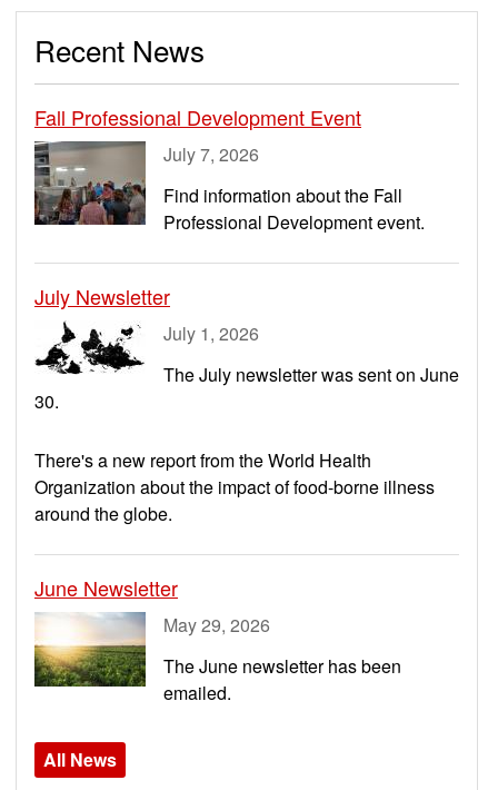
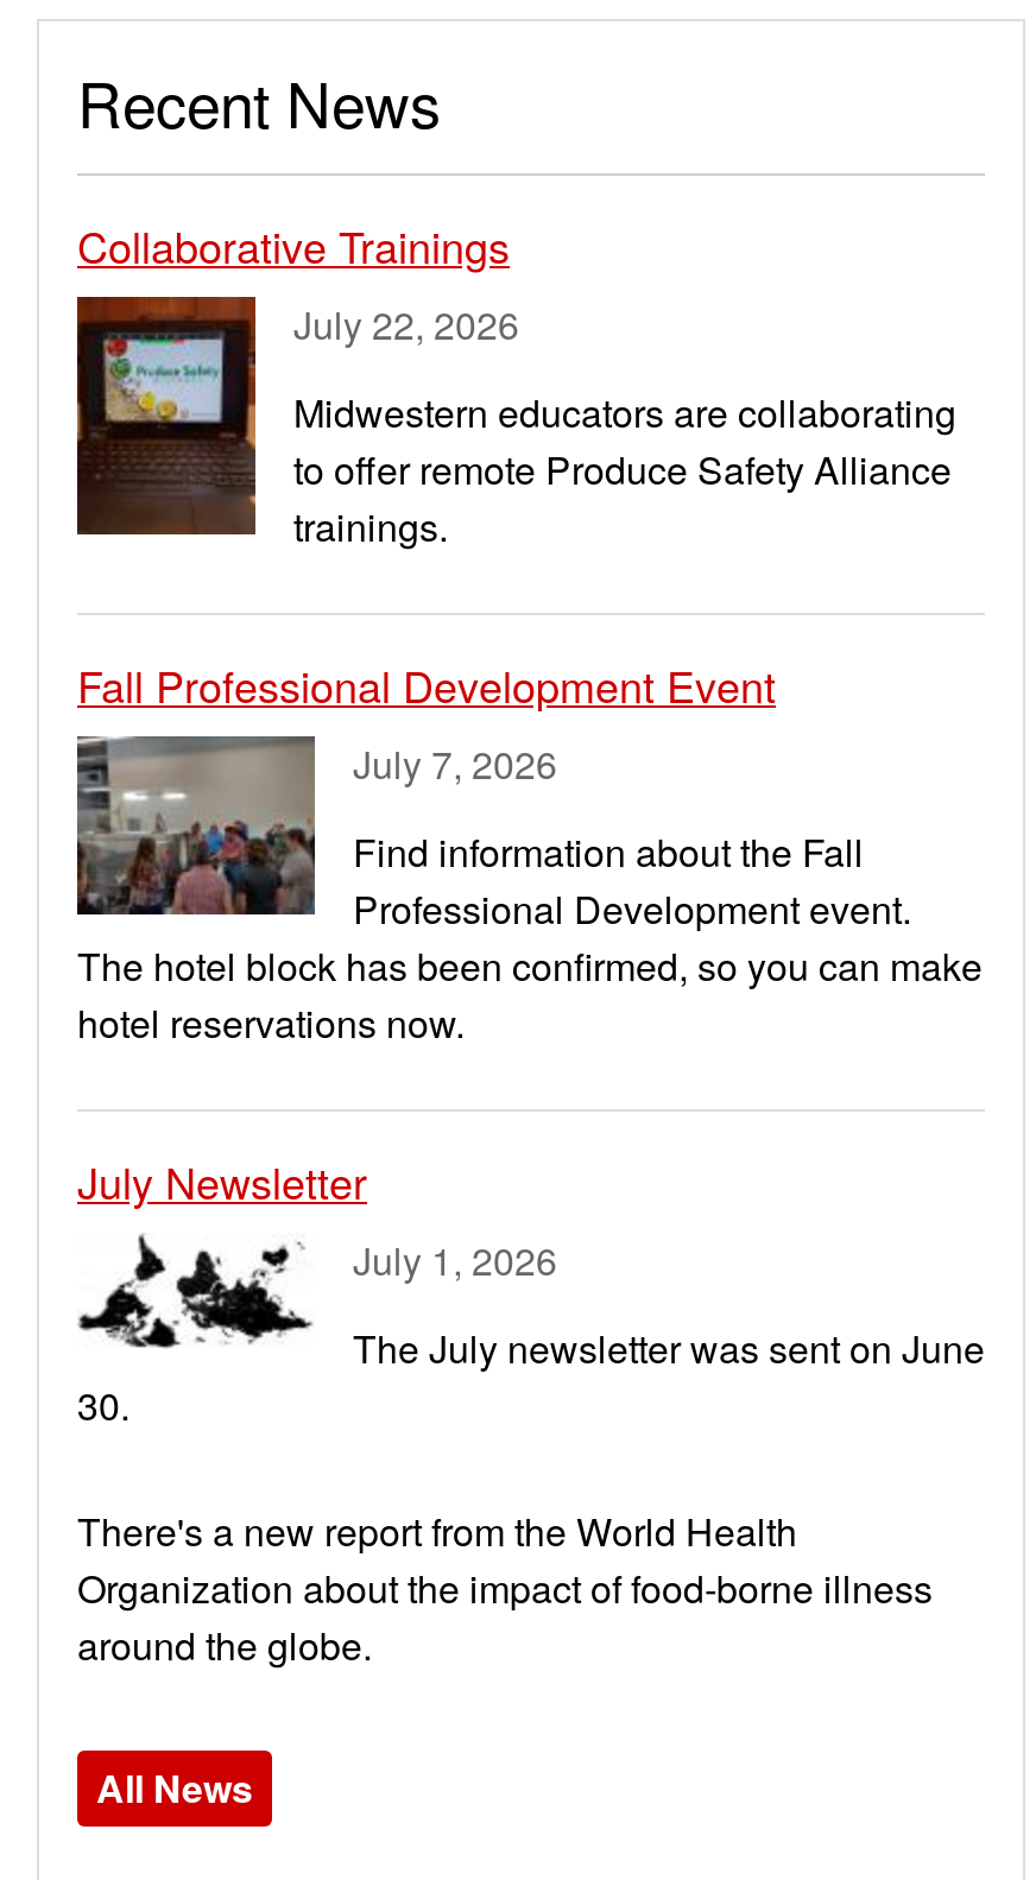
none -> [75,214,956,553] [image] | Collaborative Trainings | July 22, 2026 | Midwestern educators are collaborating | to offer remote Produce Safety Alliance | trainings.
moved [32,102,425,235] -> [72,653,911,936]: [image] | Fall Professional Development Event | July 7, 2026 | Find information about the Fall | Professional Development event.
none -> [77,938,983,1050] The hotel block has been confirmed, so you can make | hotel reservations now.
moved [34,282,459,526] -> [77,1150,985,1672]: July Newsletter | July 1, 2026 | The July newsletter was sent on June | 30. | There's a new report from the World Health | Organization about the impact of food-borne illness | around the globe.
[33,573,401,705] [image] | June Newsletter | May 29, 2026 | The June newsletter has been | emailed. -> none

